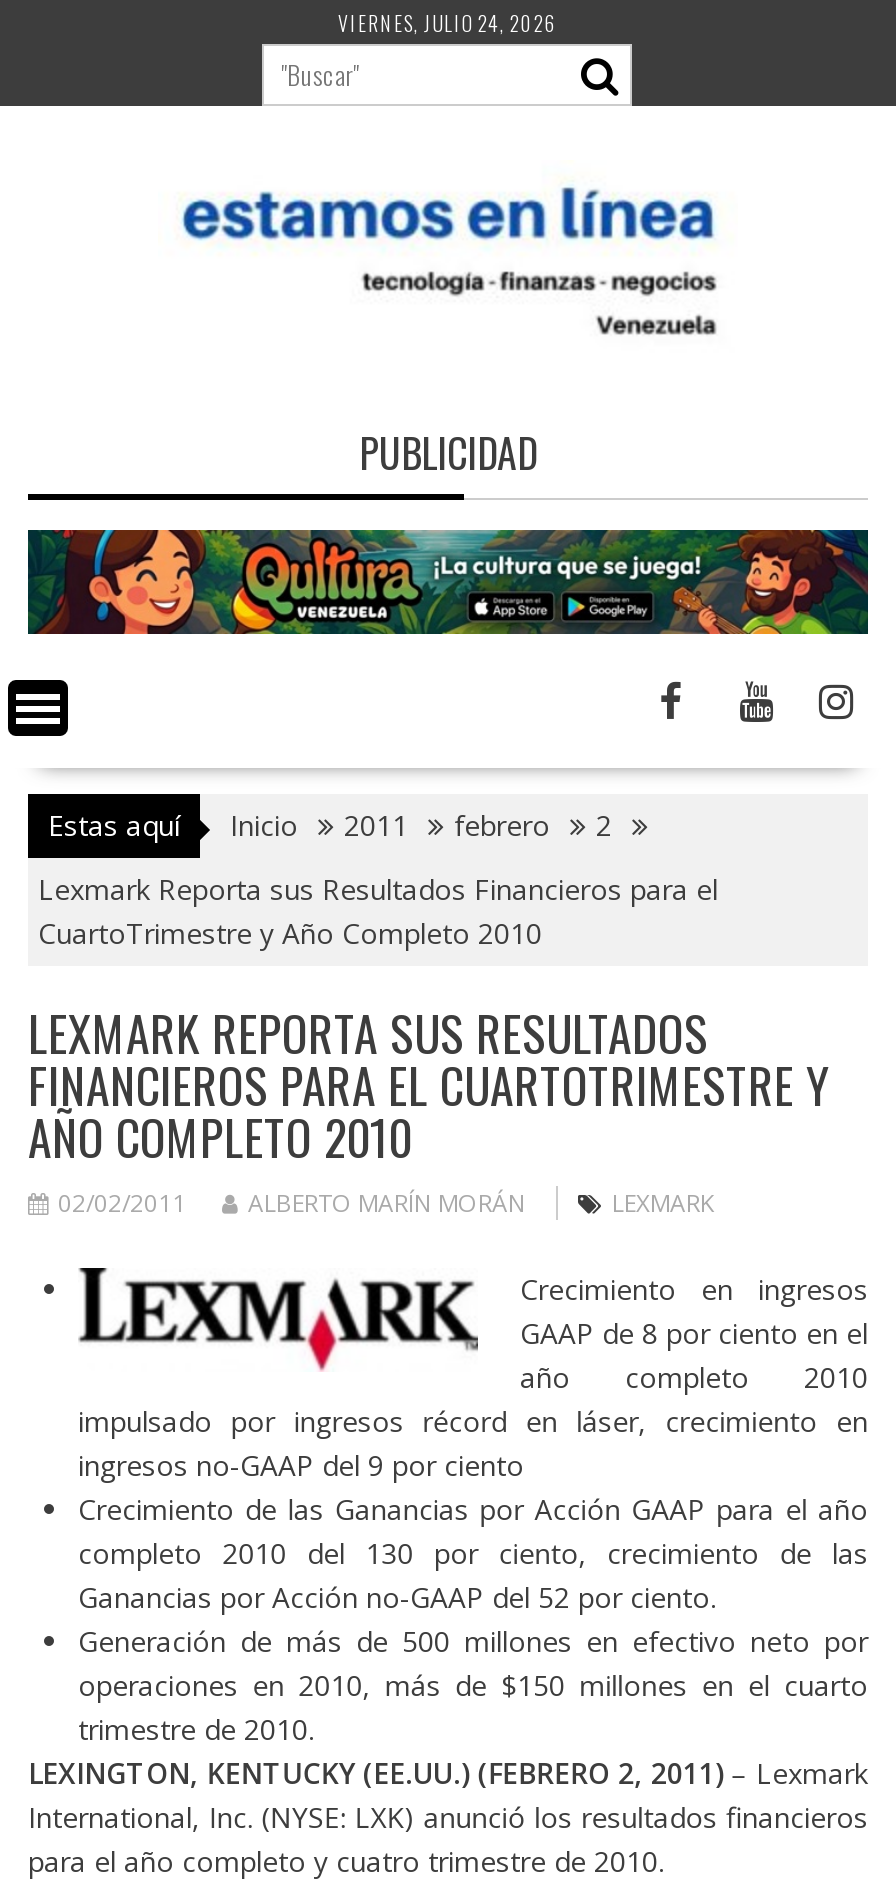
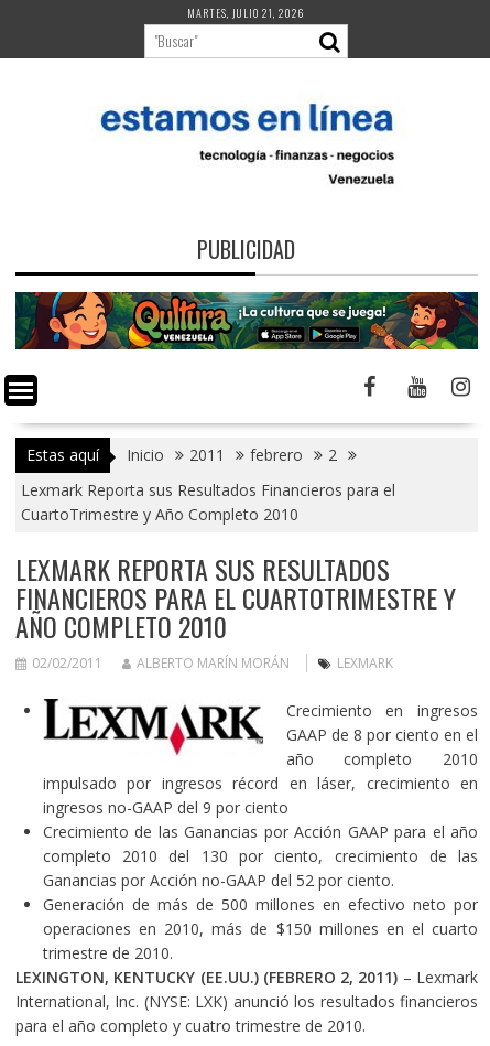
[338,8,558,38] VIERNES, JULIO 24, 2026 -> [188,4,306,21] MARTES, JULIO 21, 2026

